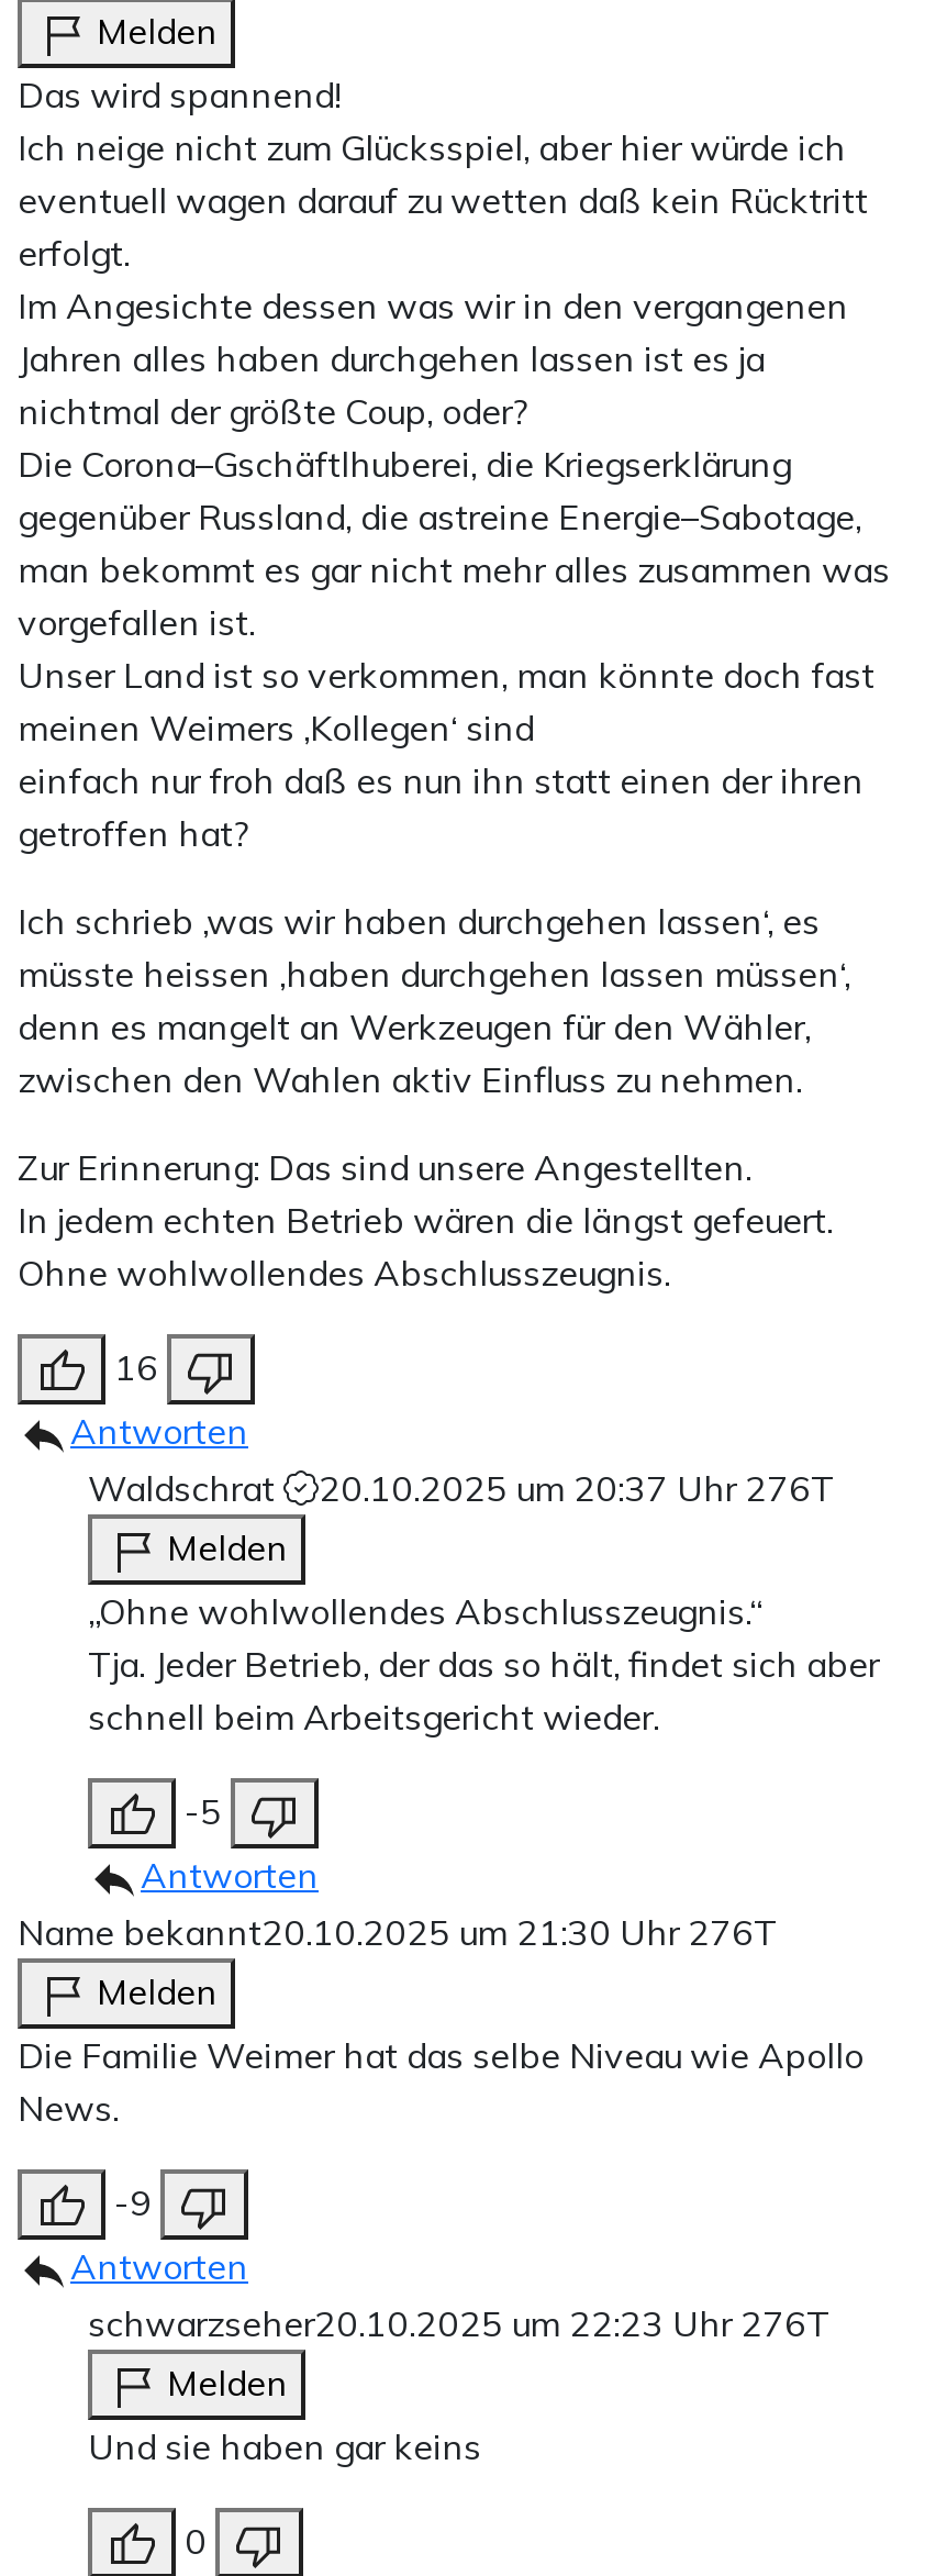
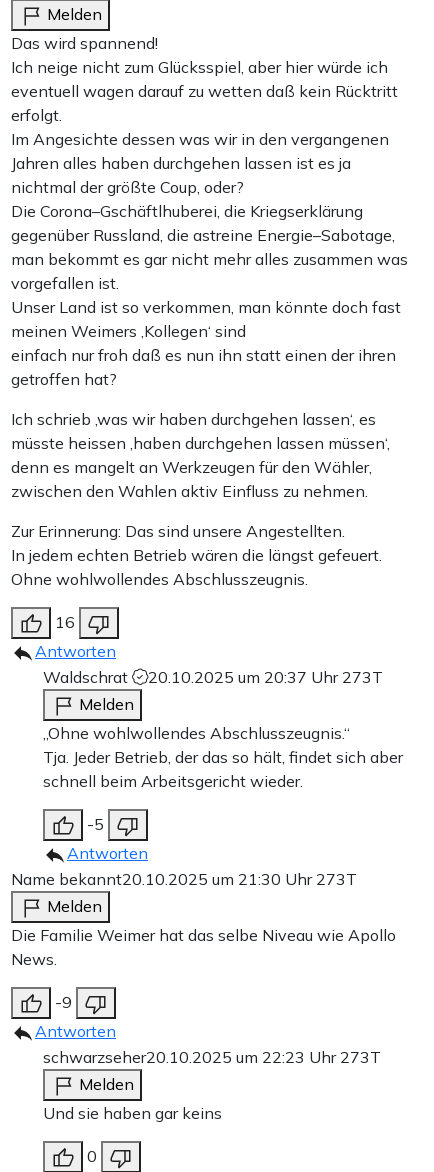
[88,1465,835,1509] Waldschrat 20.10.2025 um 20:37 Uhr 276T -> [43,667,383,687] Waldschrat 20.10.2025 um 20:37 Uhr 273T
[18,1909,778,1953] Name bekannt20.10.2025 um 21:30 Uhr 276T -> [11,869,357,889] Name bekannt20.10.2025 um 21:30 Uhr 273T
[88,2300,831,2344] schwarzseher20.10.2025 um 22:23 Uhr 276T -> [43,1047,381,1067] schwarzseher20.10.2025 um 22:23 Uhr 273T

